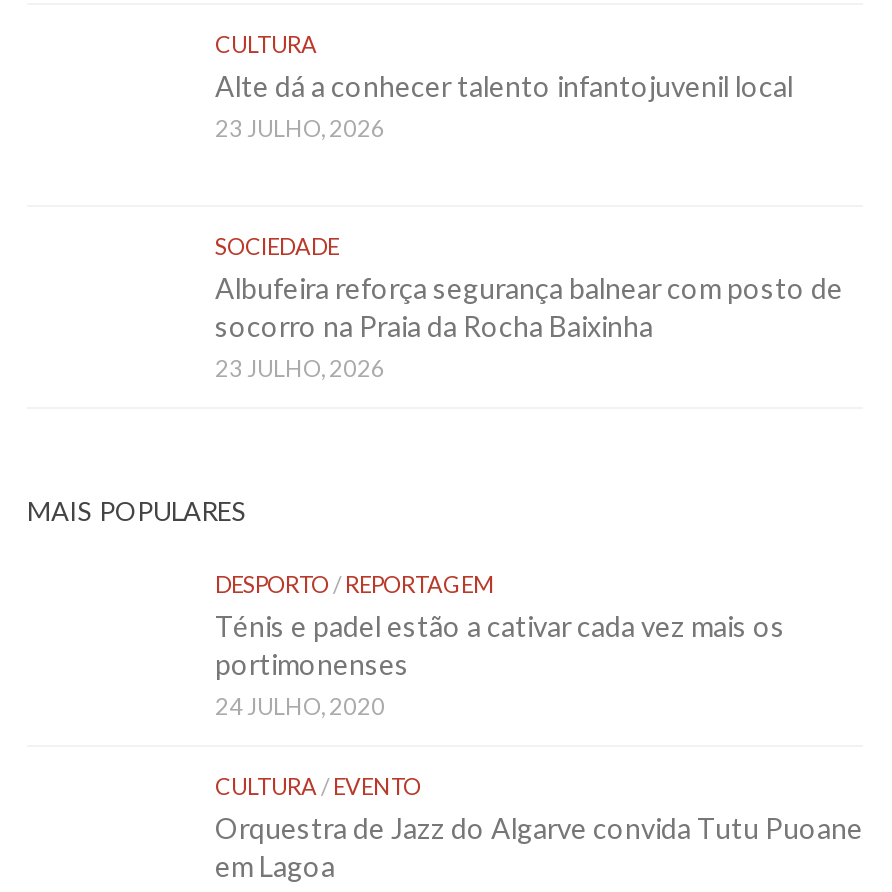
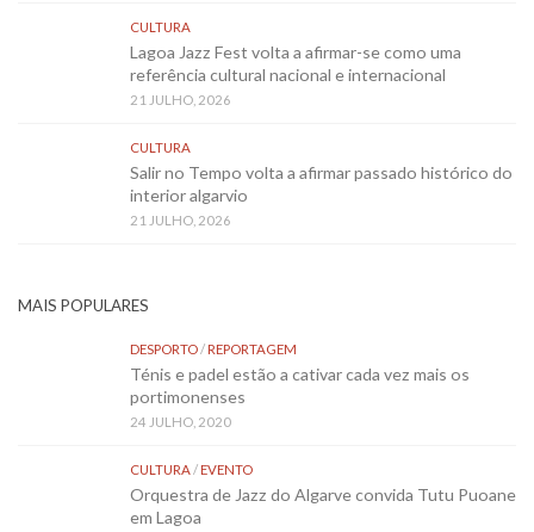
[215,70,793,142] Alte dá a conhecer talento infantojuvenil local | 23 JULHO, 2026 -> [130,42,461,107] Lagoa Jazz Fest volta a afirmar-se como uma | referência cultural nacional e internacional | 21 JULHO, 2026
[215,234,843,382] SOCIEDADE | Albufeira reforça segurança balnear com posto de | socorro na Praia da Rocha Baixinha | 23 JULHO, 2026 -> [130,139,513,228] CULTURA | Salir no Tempo volta a afirmar passado histórico do | interior algarvio | 21 JULHO, 2026

